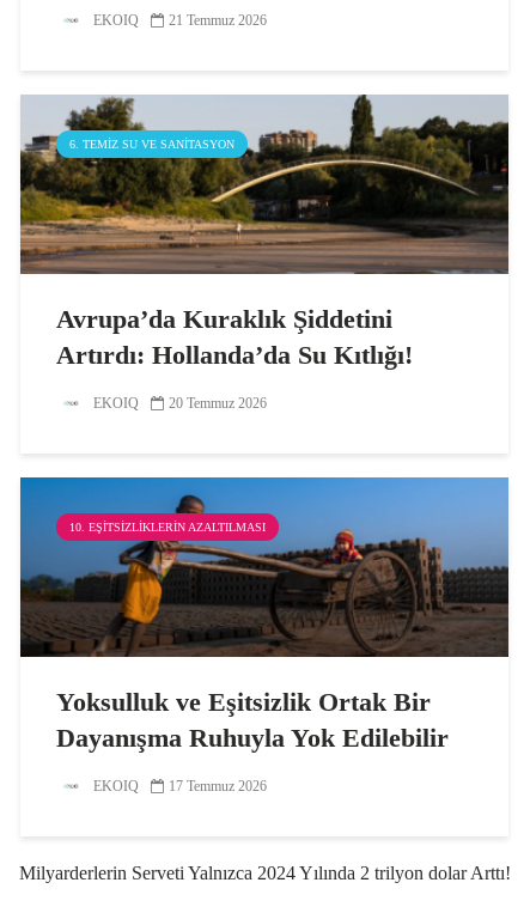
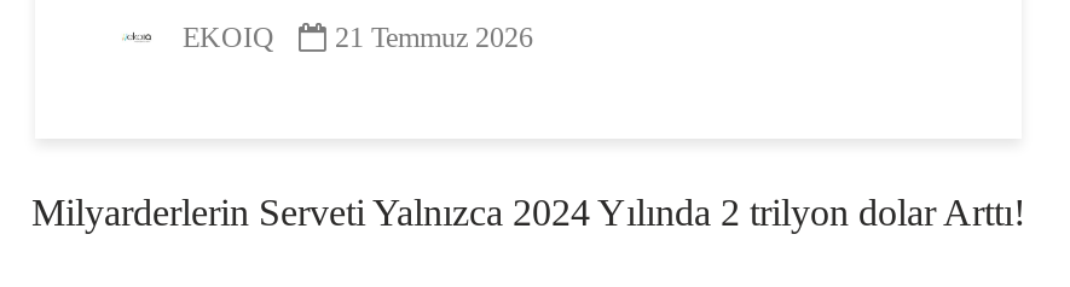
[19,93,510,275] [image] | 6. TEMIZ SU VE SANITASYON -> none
[56,303,413,411] Avrupa’da Kuraklık Şiddetini | Artırdı: Hollanda’da Su Kıtlığı! | EKOIQ | 20 Temmuz 2026 -> none
[19,476,510,658] [image] | 10. EŞITSIZLIKLERIN AZALTILMASI -> none
[56,686,449,794] Yoksulluk ve Eşitsizlik Ortak Bir | Dayanışma Ruhuyla Yok Edilebilir | EKOIQ | 17 Temmuz 2026 -> none

